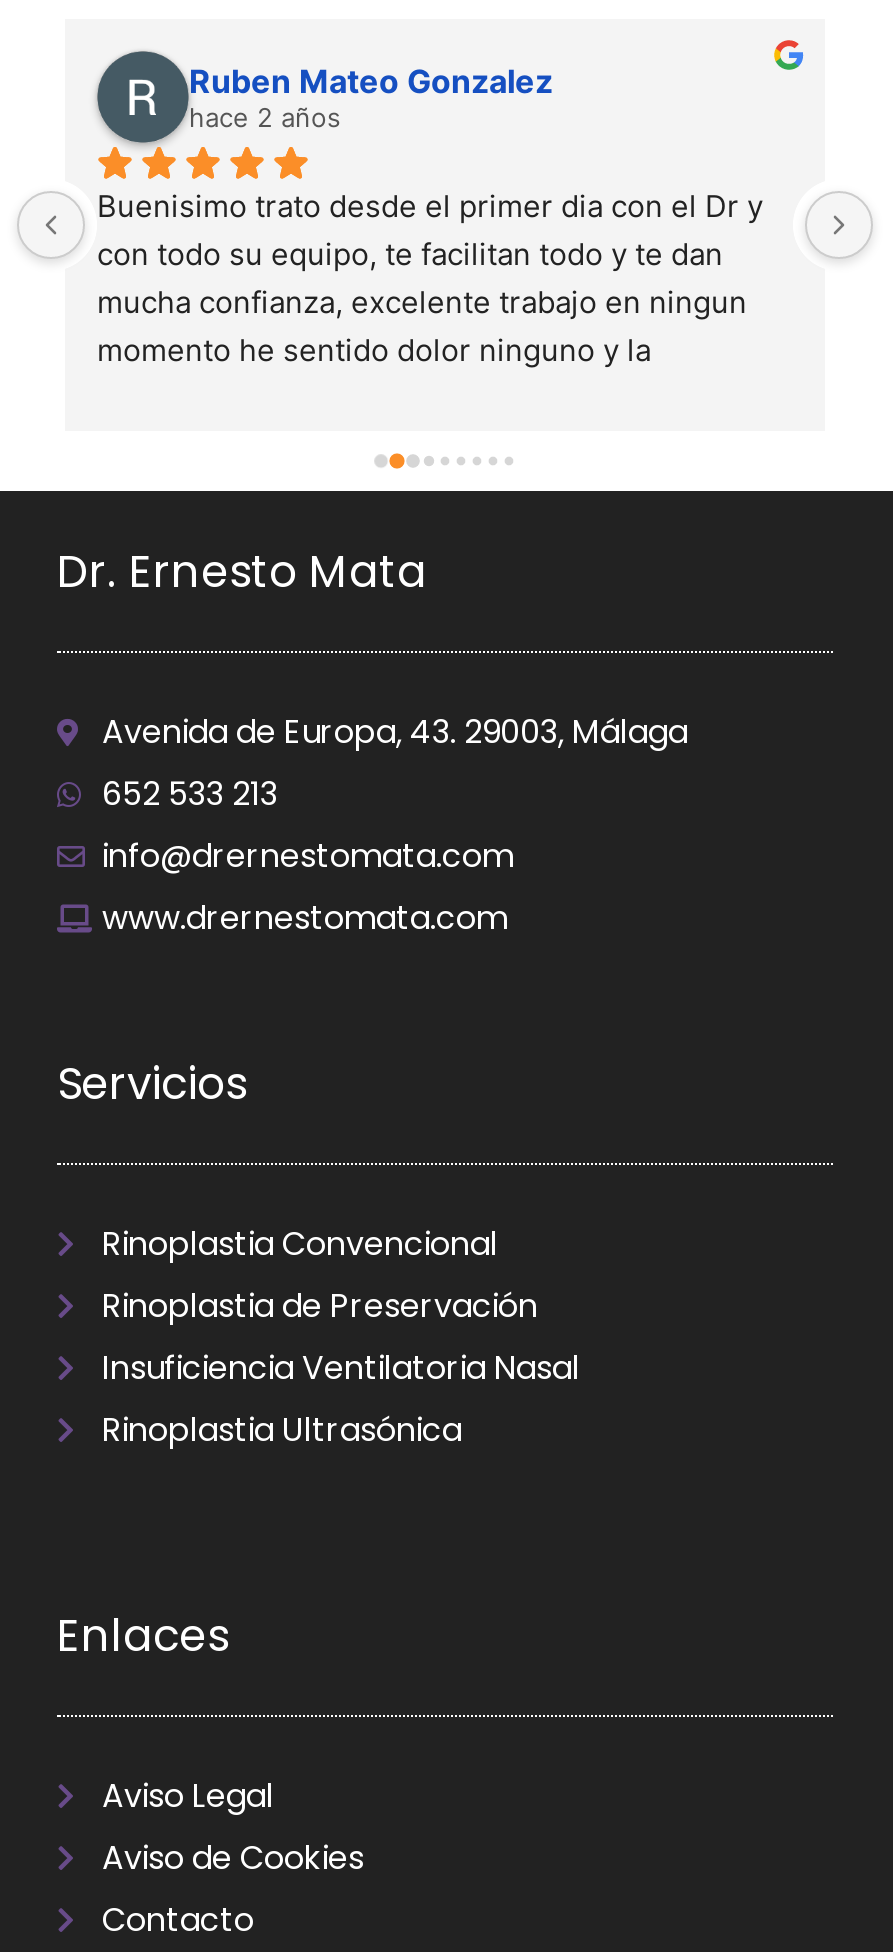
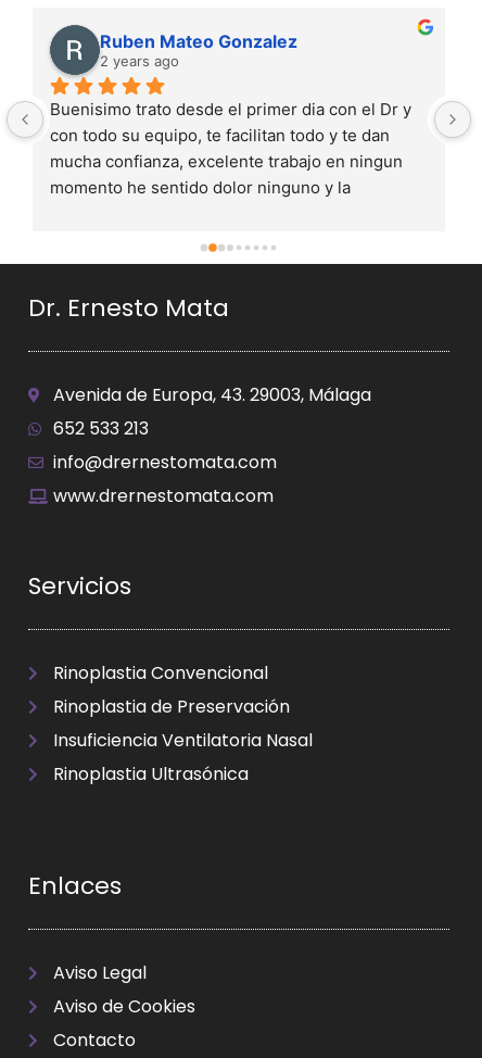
[189,102,341,134] hace 2 años -> [100,53,179,70] 2 years ago

